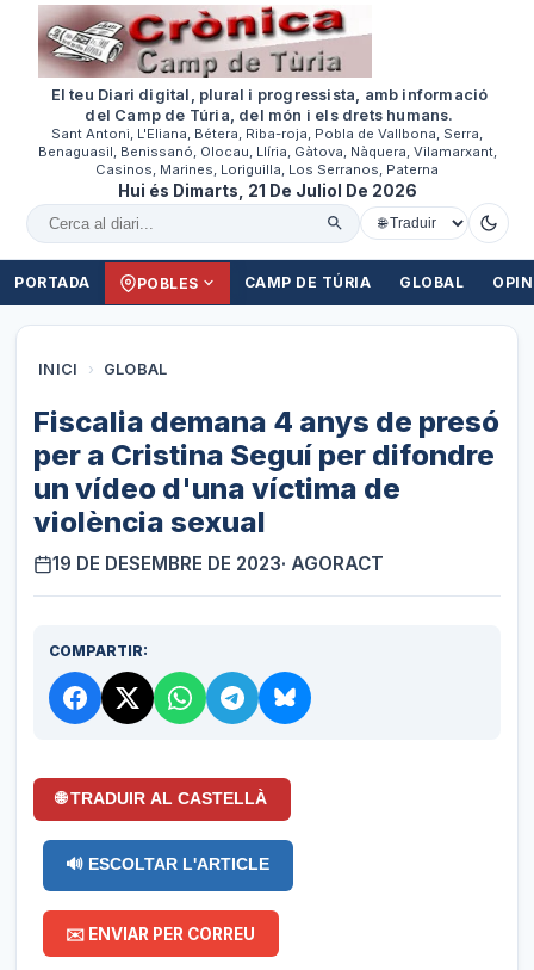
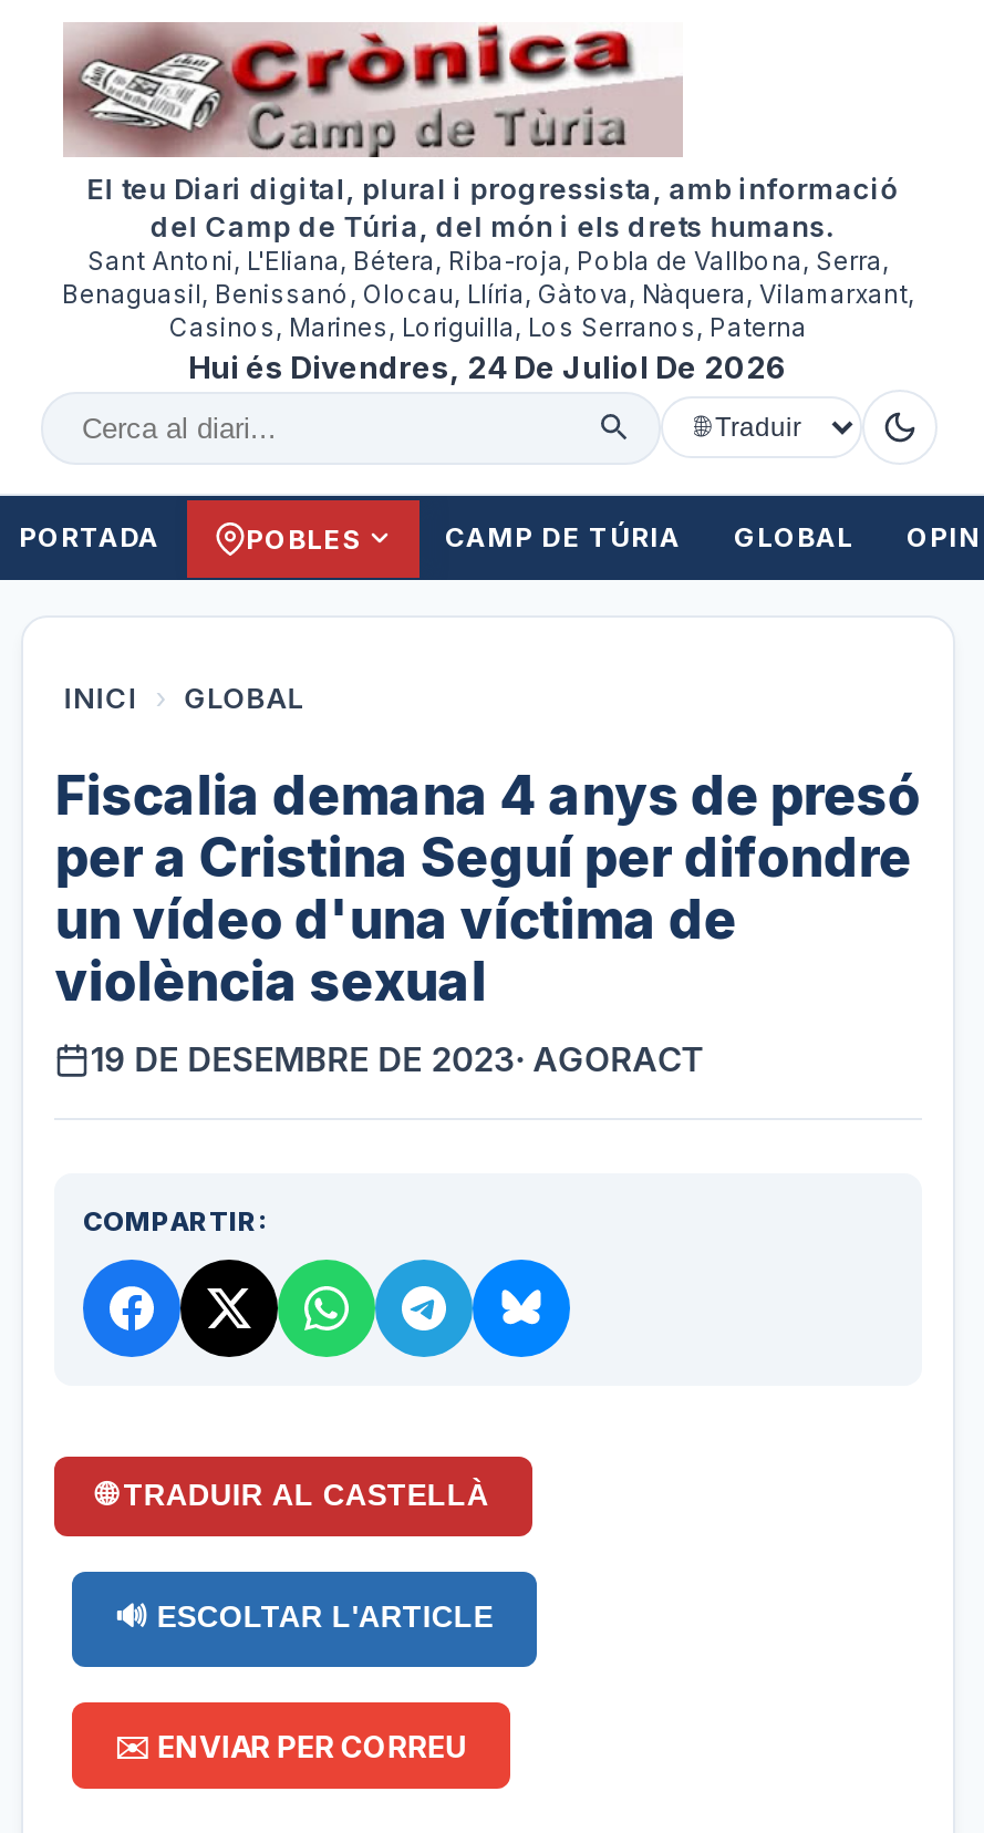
[117,182,417,201] Hui és Dimarts, 21 De Juliol De 2026 -> [188,351,788,386] Hui és Divendres, 24 De Juliol De 2026

